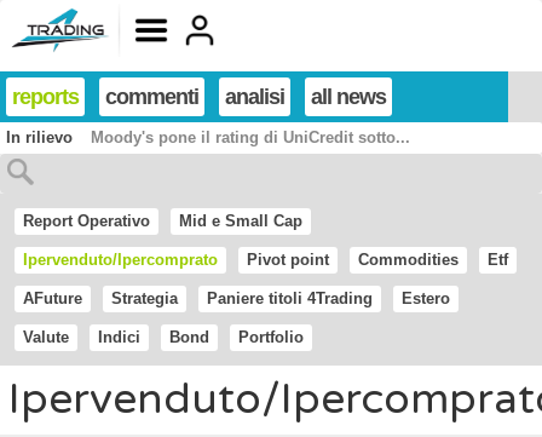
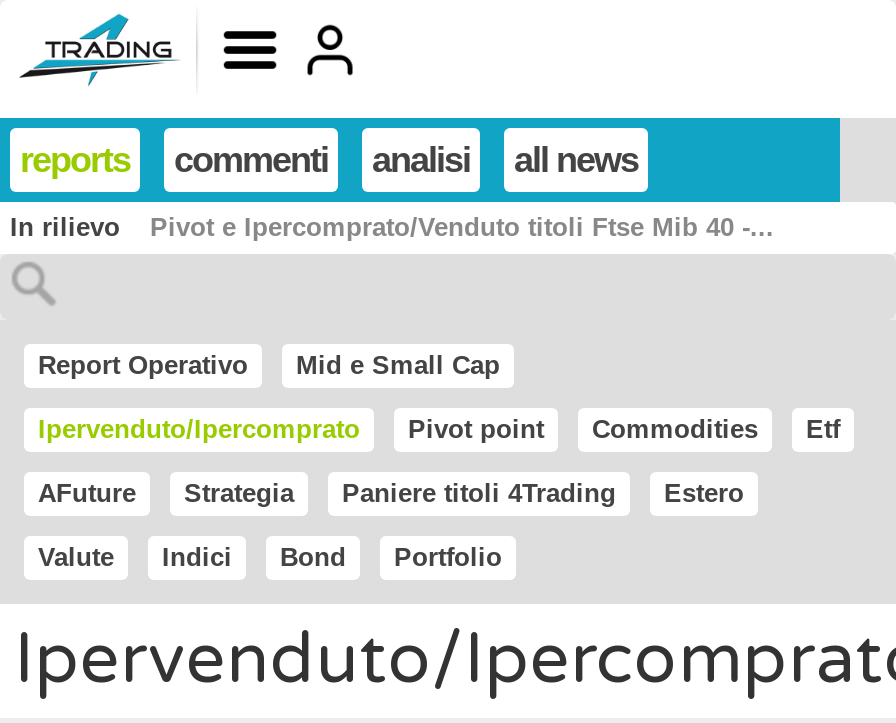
[91,129,410,147] Moody's pone il rating di UniCredit sotto... -> [150,212,774,242] Pivot e Ipercomprato/Venduto titoli Ftse Mib 40 -...

